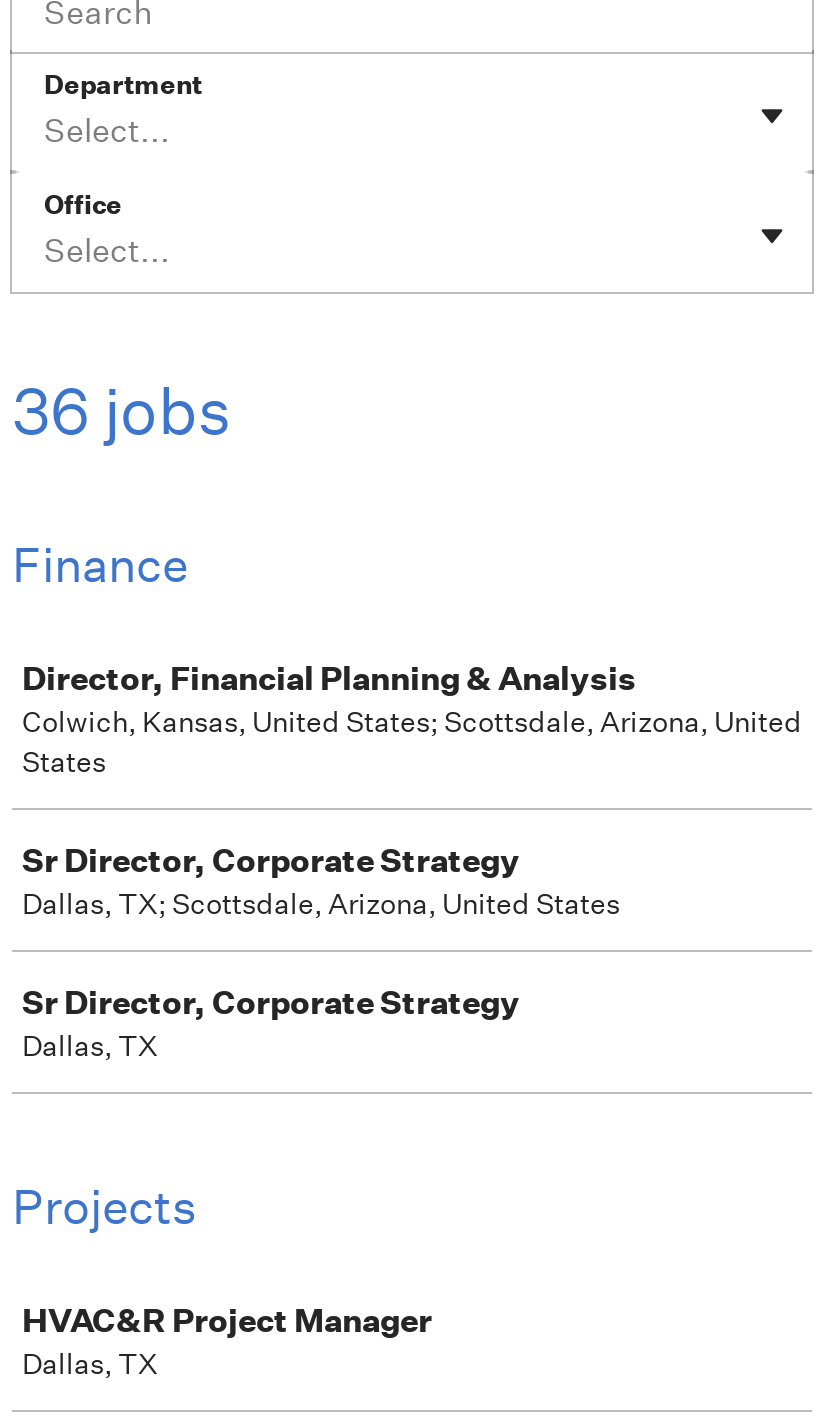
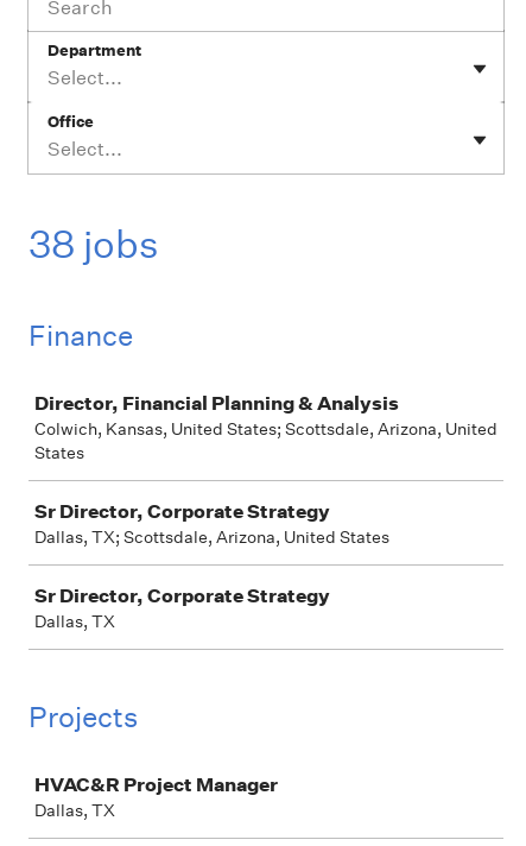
[12,372,232,450] 36 jobs -> [28,221,159,268] 38 jobs

